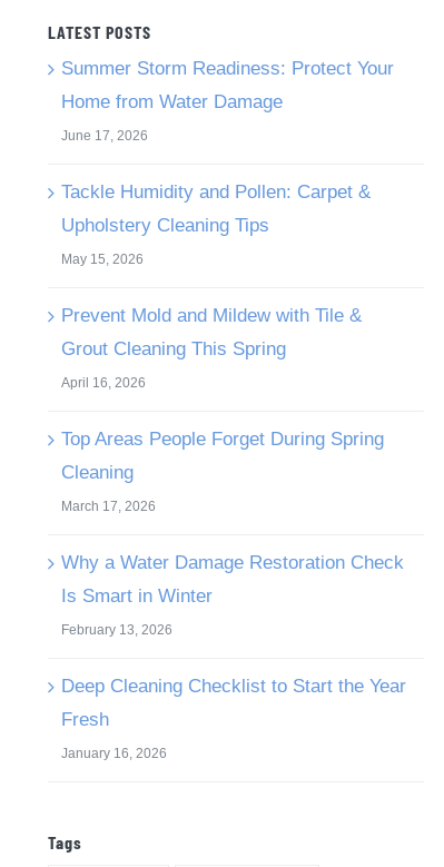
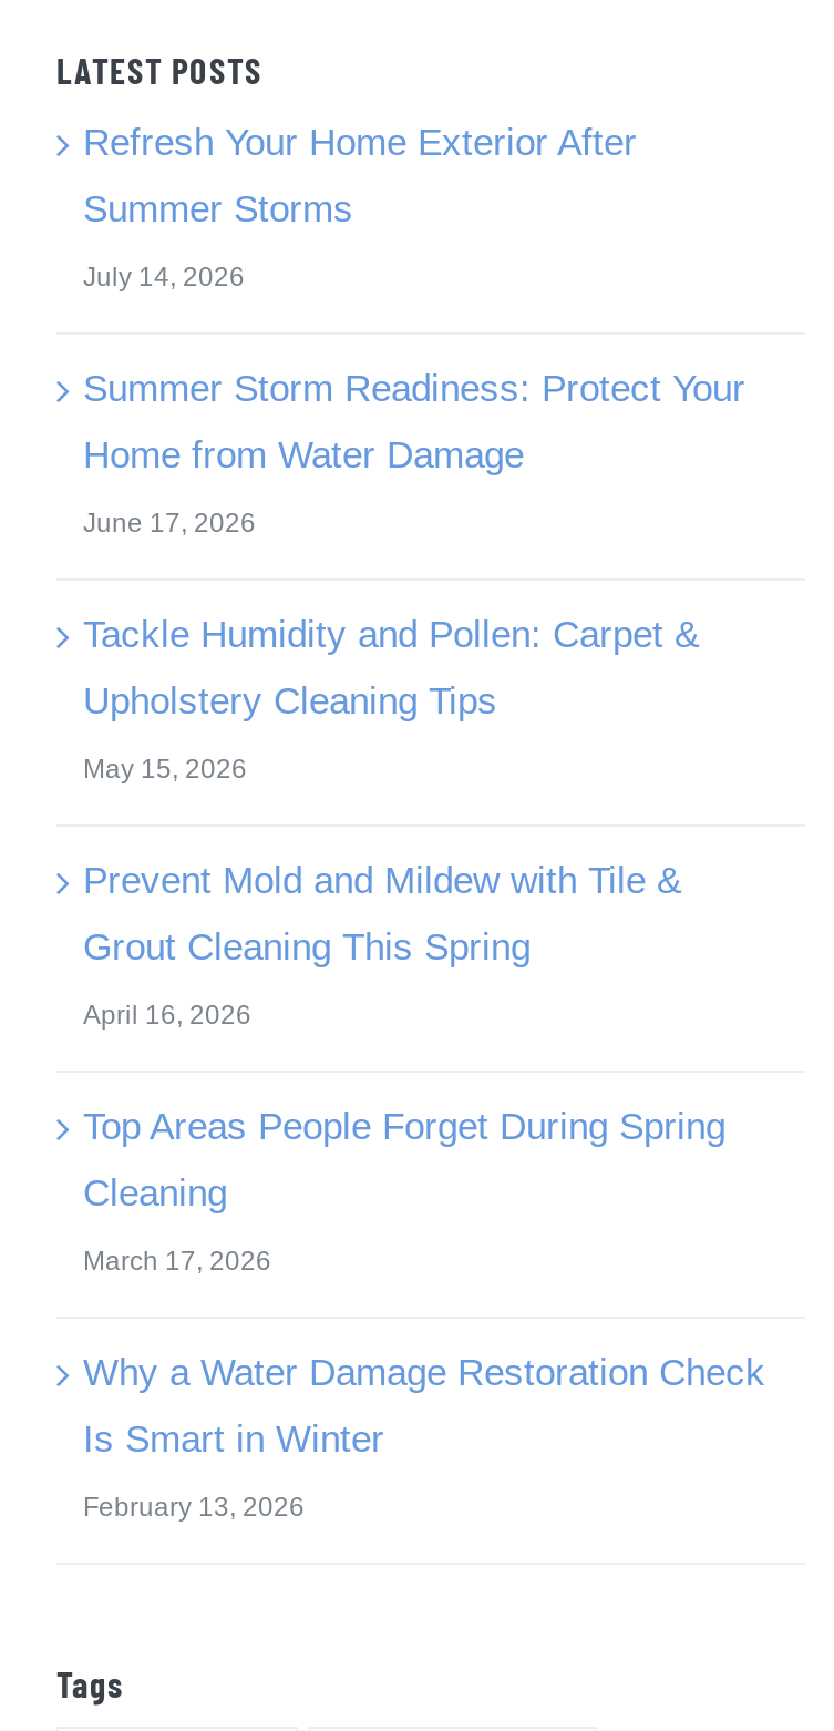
none -> [83,121,637,292] Refresh Your Home Exterior After | Summer Storms | July 14, 2026
moved [61,58,404,638] -> [83,367,765,1522]: Summer Storm Readiness: Protect Your | Home from Water Damage | June 17, 2026 | ... | Is Smart in Winter | February 13, 2026
[61,676,406,761] Deep Cleaning Checklist to Start the Year | Fresh | January 16, 2026 -> none

